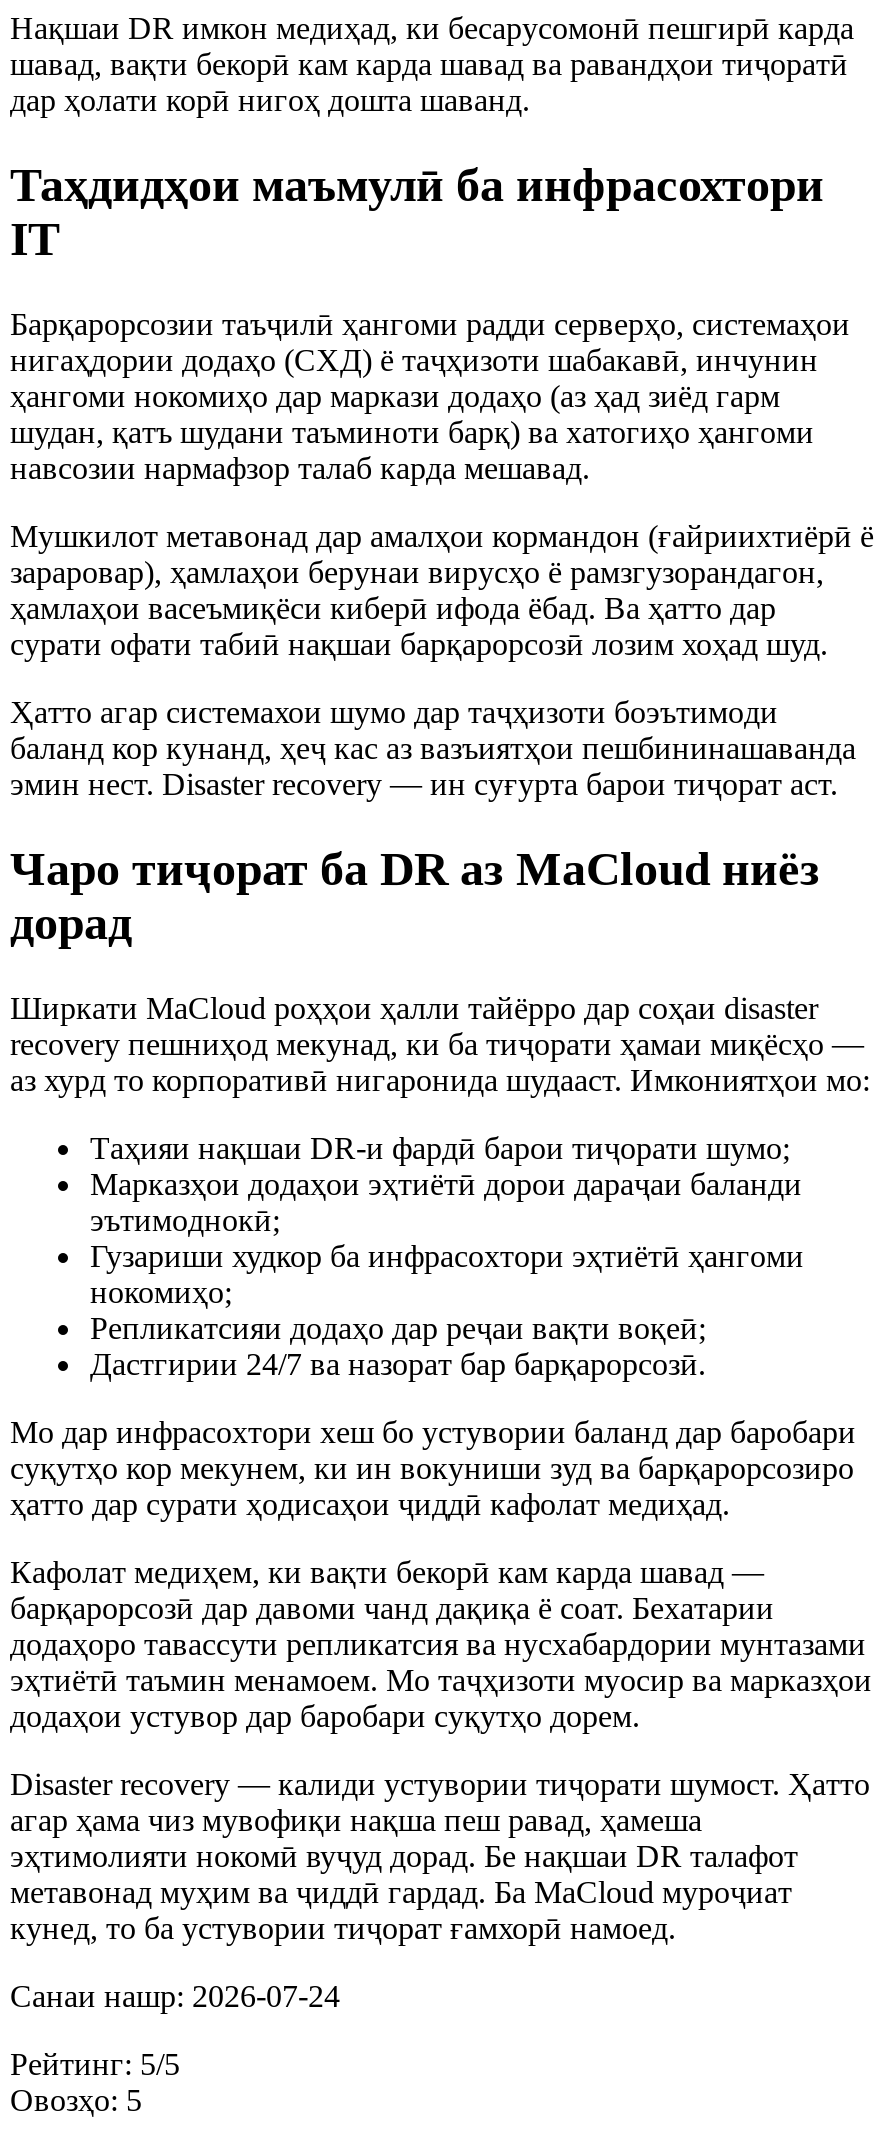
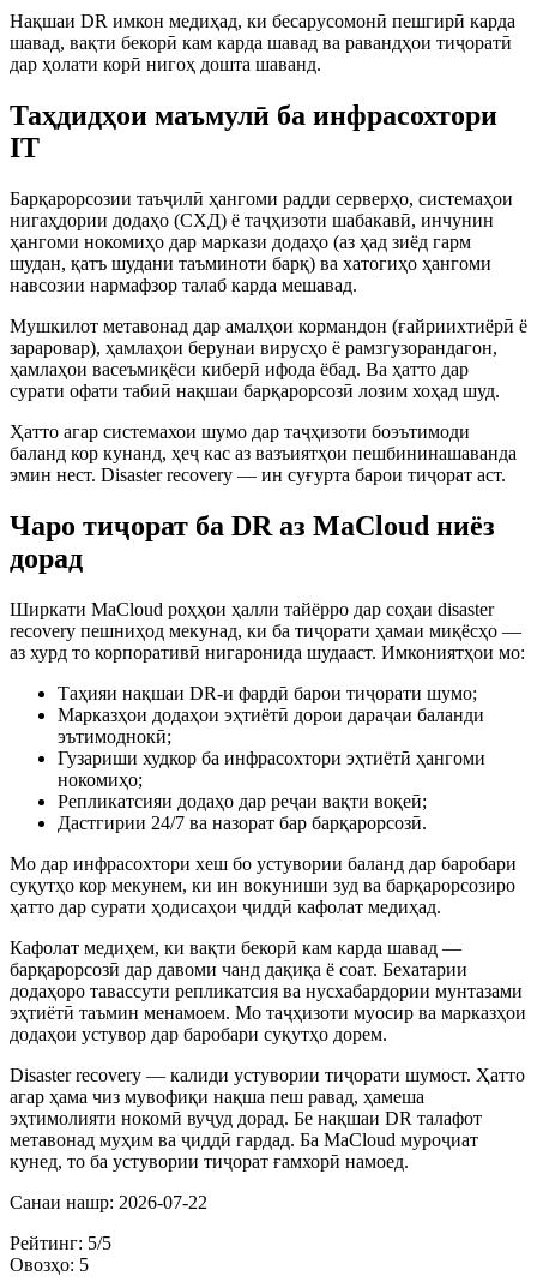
[10,1979,340,2013] Санаи нашр: 2026-07-24 -> [10,1192,207,1212] Санаи нашр: 2026-07-22

